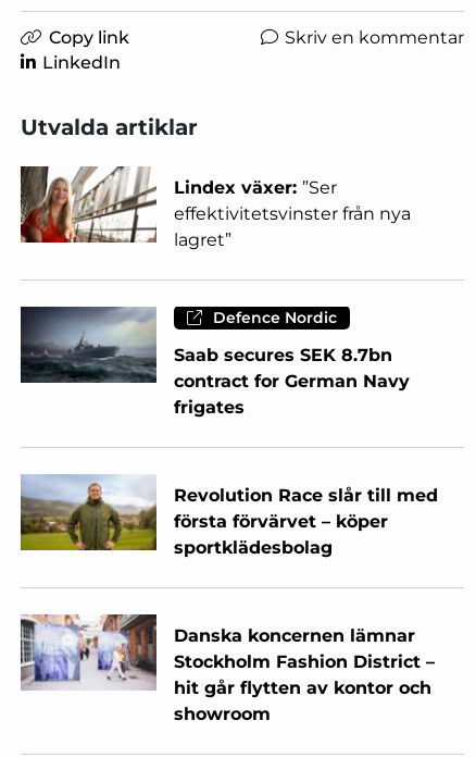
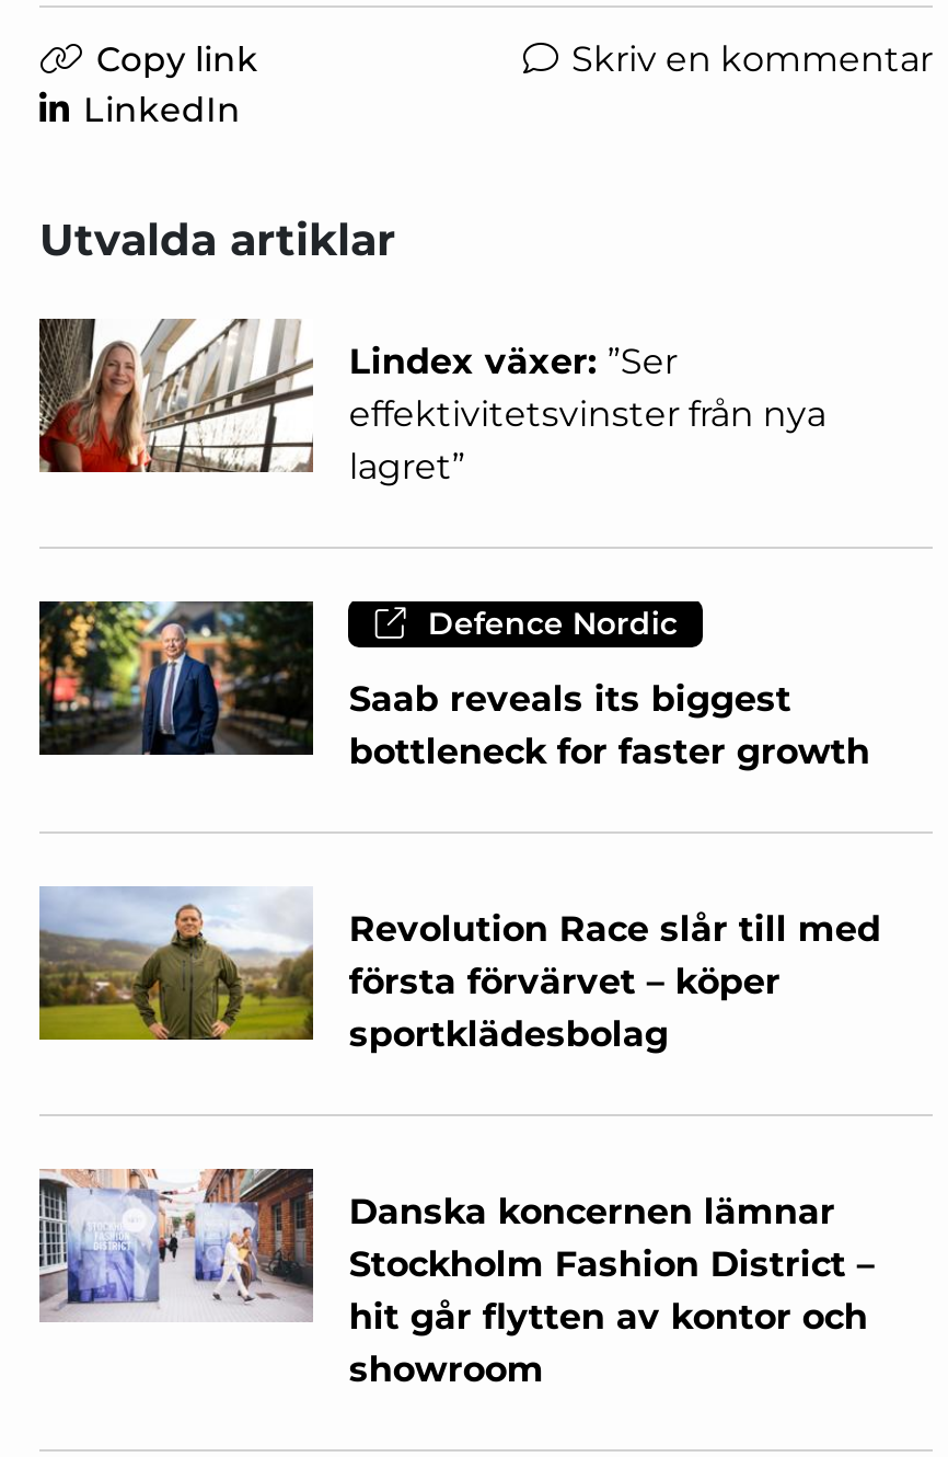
[21,306,410,417] [image] | Saab secures SEK 8.7bn | contract for German Navy | frigates -> [37,600,870,773] [image] | Saab reveals its biggest | bottleneck for faster growth

